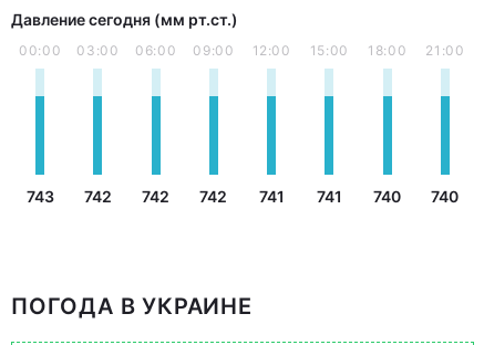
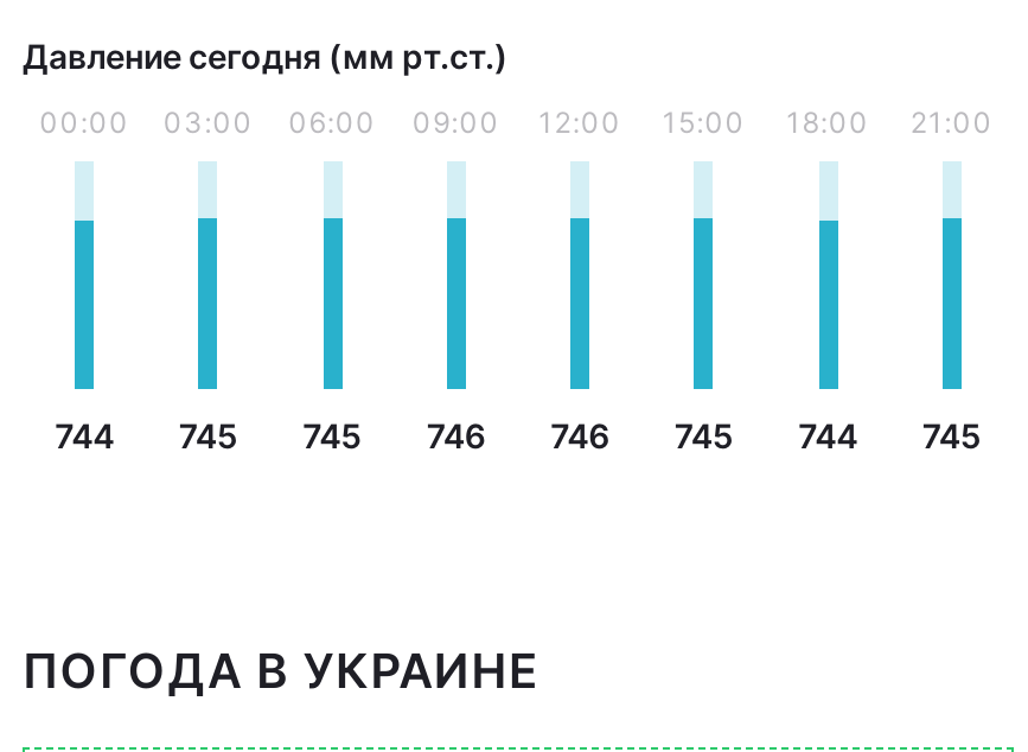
[26,187,54,206] 743 -> [55,415,114,455] 744
[84,187,112,206] 742 -> [179,415,238,455] 745
[142,187,170,206] 742 -> [303,415,362,455] 745
[200,187,227,206] 742 -> [427,415,486,455] 746
[259,187,284,206] 741 -> [550,415,610,455] 746
[317,187,342,206] 741 -> [674,415,734,455] 745
[373,187,401,206] 740 -> [798,415,857,455] 744
[431,187,459,206] 740 -> [922,415,982,455] 745

